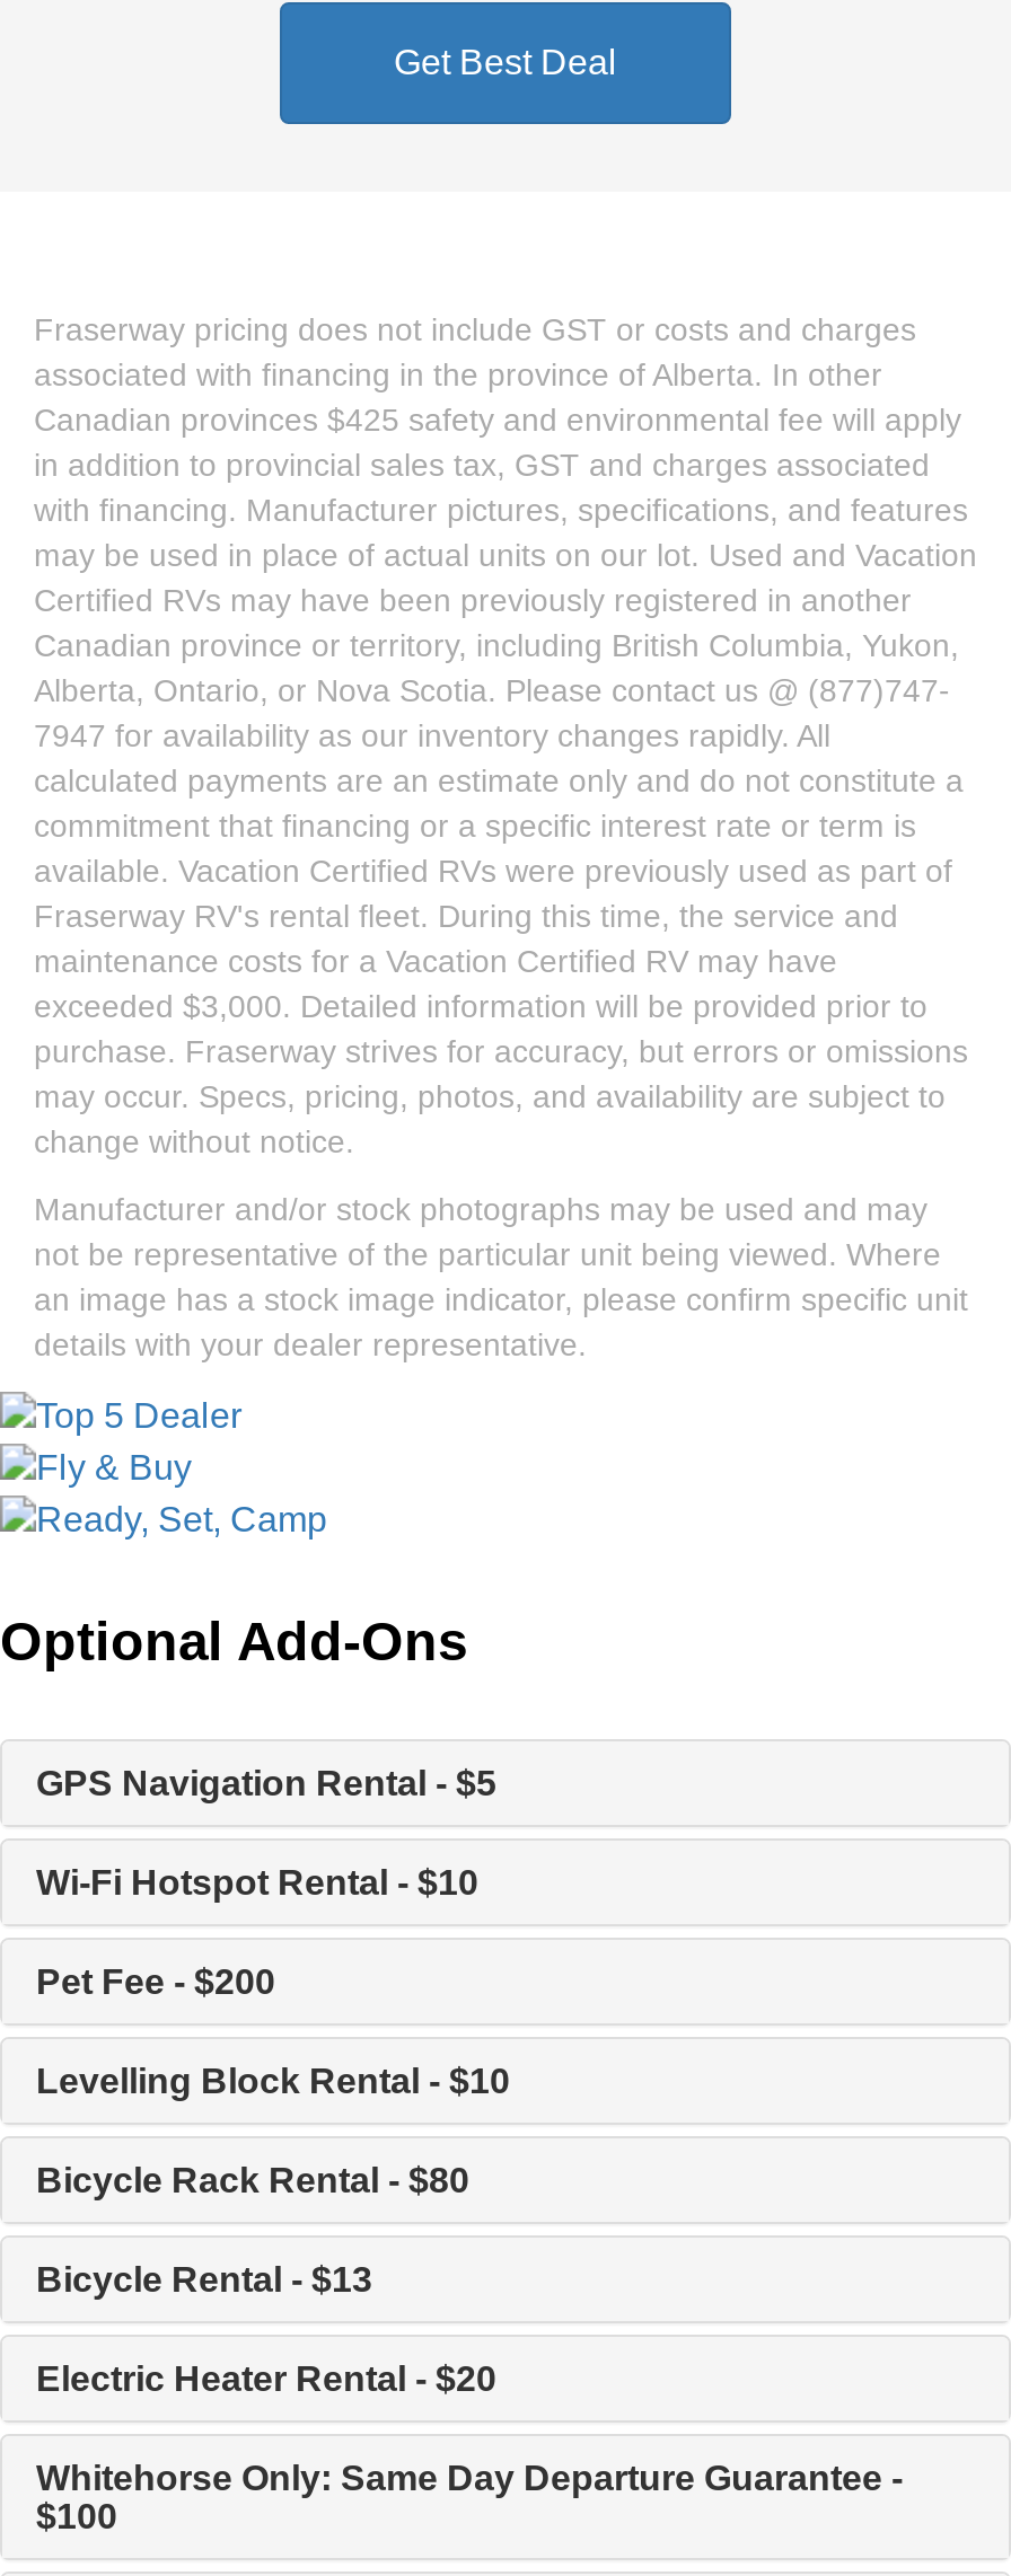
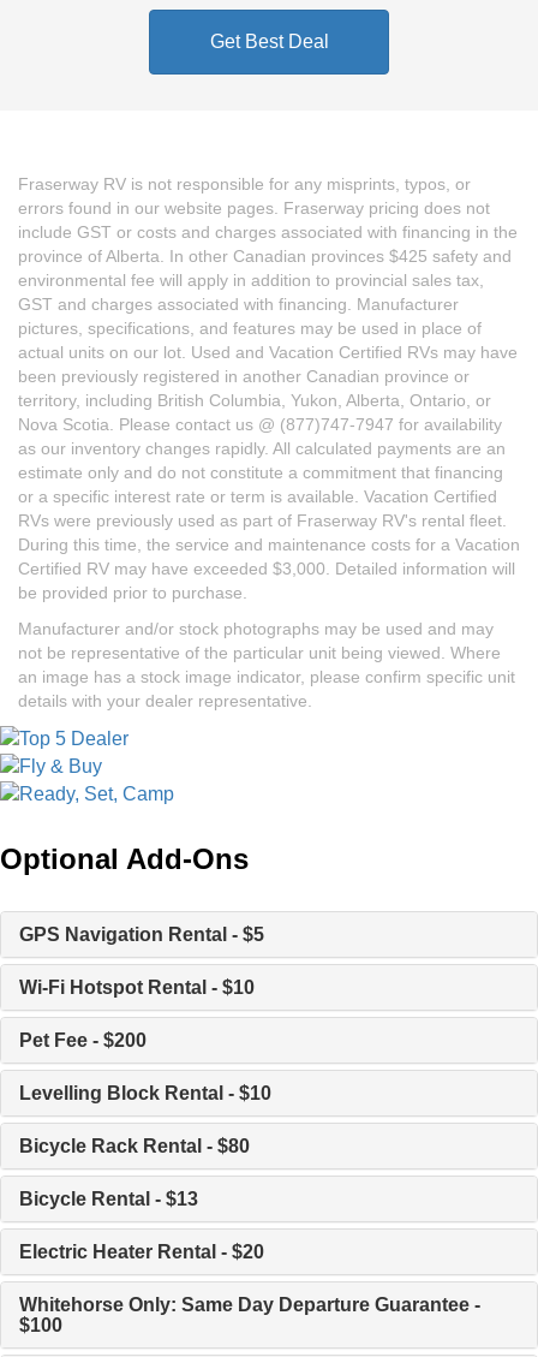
[34,312,977,1160] Fraserway pricing does not include GST or costs and charges | associated with financing in the province of Alberta. In other | Canadian provinces $425 safety and environmental fee will apply | in addition to provincial sales tax, GST and charges associated | with financing. Manufacturer pictures, specifications, and features | may be used in place of actual units on our lot. Used and Vacation | Certified RVs may have been previously registered in another | Canadian province or territory, including British Columbia, Yukon, | Alberta, Ontario, or Nova Scotia. Please contact us @ (877)747- | 7947 for availability as our inventory changes rapidly. All | calculated payments are an estimate only and do not constitute a | commitment that financing or a specific interest rate or term is | available. Vacation Certified RVs were previously used as part of | Fraserway RV's rental fleet. During this time, the service and | maintenance costs for a Vacation Certified RV may have | exceeded $3,000. Detailed information will be provided prior to | purchase. Fraserway strives for accuracy, but errors or omissions | may occur. Specs, pricing, photos, and availability are subject to | change without notice. -> [18,175,520,603] Fraserway RV is not responsible for any misprints, typos, or | errors found in our website pages. Fraserway pricing does not | include GST or costs and charges associated with financing in the | province of Alberta. In other Canadian provinces $425 safety and | environmental fee will apply in addition to provincial sales tax, | GST and charges associated with financing. Manufacturer | pictures, specifications, and features may be used in place of | actual units on our lot. Used and Vacation Certified RVs may have | been previously registered in another Canadian province or | territory, including British Columbia, Yukon, Alberta, Ontario, or | Nova Scotia. Please contact us @ (877)747-7947 for availability | as our inventory changes rapidly. All calculated payments are an | estimate only and do not constitute a commitment that financing | or a specific interest rate or term is available. Vacation Certified | RVs were previously used as part of Fraserway RV's rental fleet. | During this time, the service and maintenance costs for a Vacation | Certified RV may have exceeded $3,000. Detailed information will | be provided prior to purchase.

